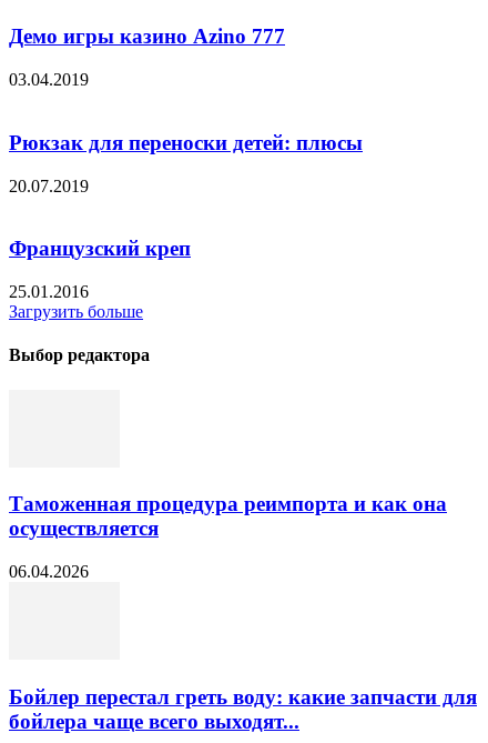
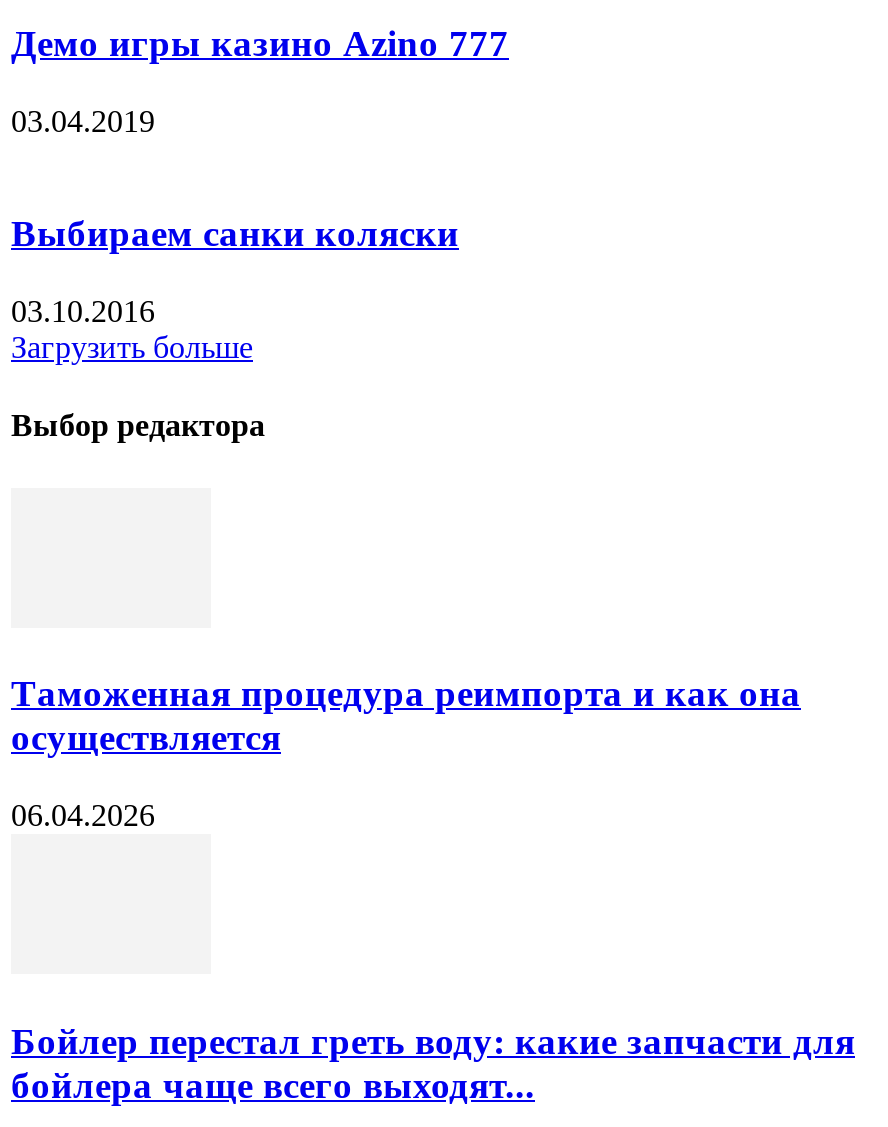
[9,131,363,301] Рюкзак для переноски детей: плюсы | 20.07.2019 | Французский креп | 25.01.2016 -> [11,213,459,328] Выбираем санки коляски | 03.10.2016

